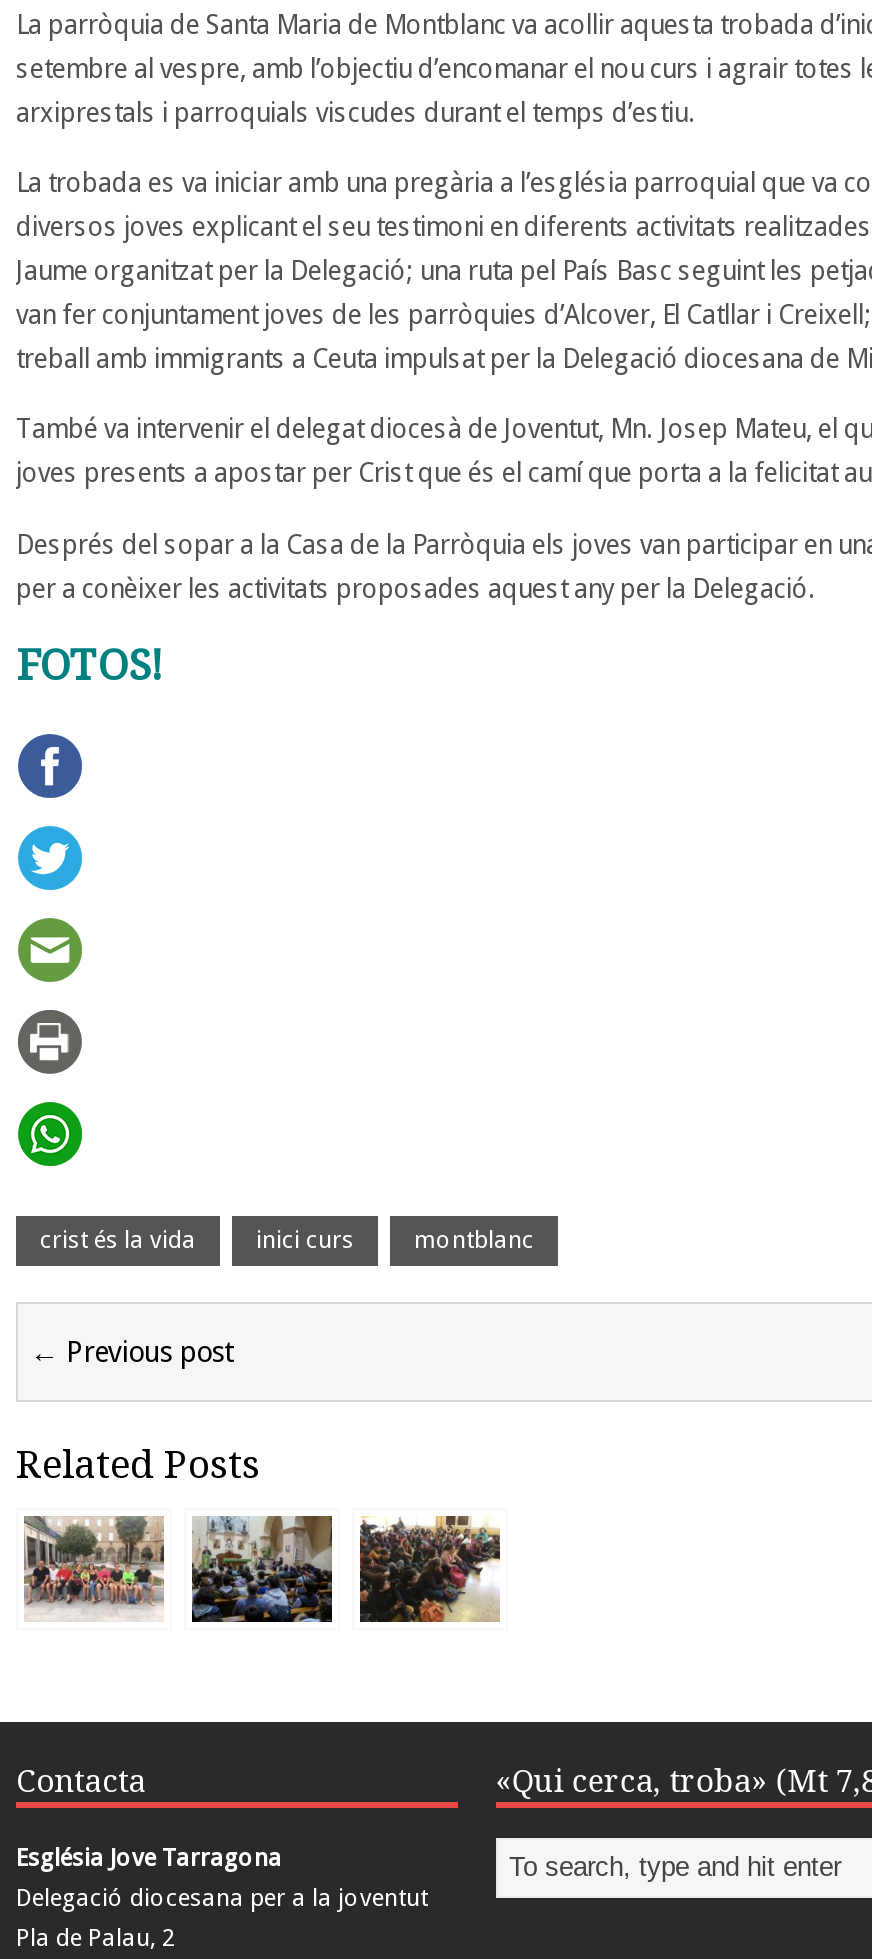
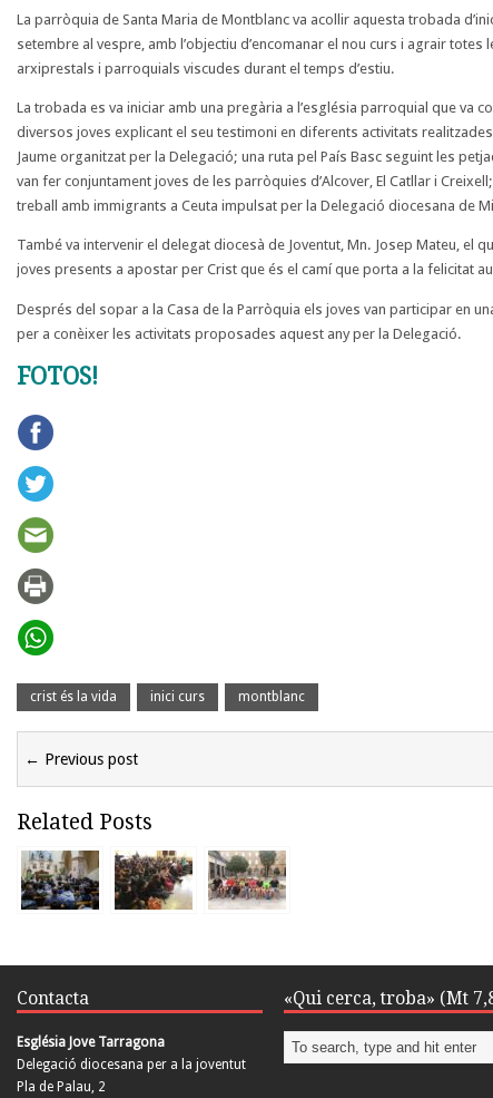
[22,1514,164,1622] [image] -> [20,851,100,911] [image]
[190,1512,334,1624] [image] -> [115,849,193,911] [image]
[358,1514,500,1624] [image] -> [207,849,287,910] [image]

